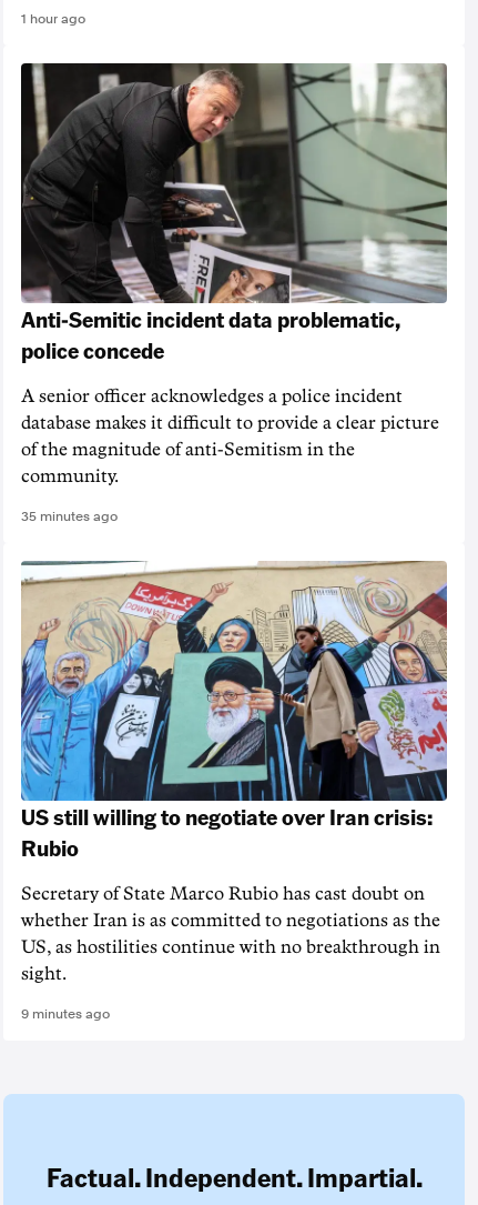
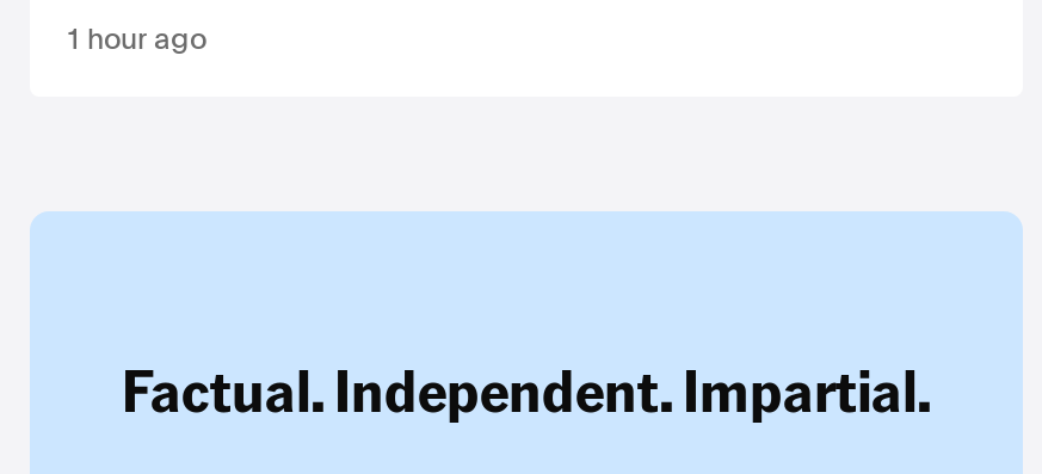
[20,62,448,524] [image] | Anti-Semitic incident data problematic, | police concede | A senior officer acknowledges a police incident | database makes it difficult to provide a clear picture | of the magnitude of anti-Semitism in the | community. | 35 minutes ago -> none
[20,560,448,1022] [image] | US still willing to negotiate over Iran crisis: | Rubio | Secretary of State Marco Rubio has cast doubt on | whether Iran is as committed to negotiations as the | US, as hostilities continue with no breakthrough in | sight. | 9 minutes ago -> none

